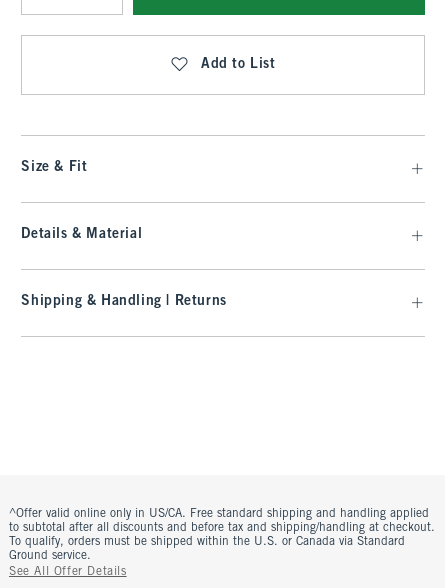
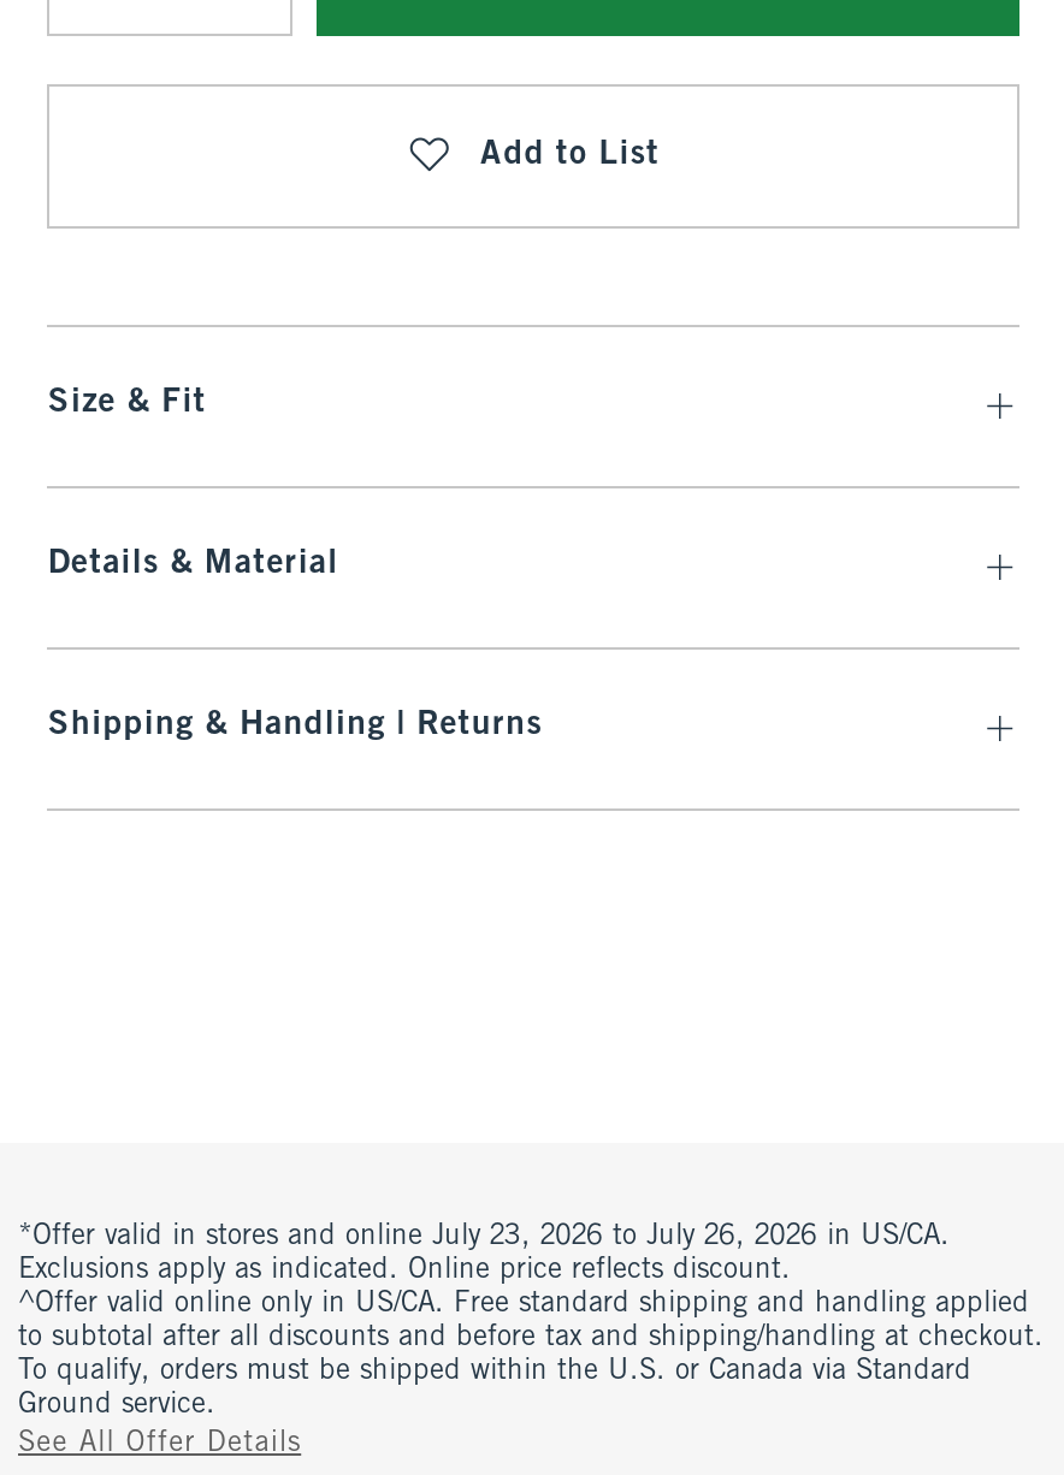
none -> [18,1222,950,1285] *Offer valid in stores and online July 23, 2026 to July 26, 2026 in US/CA. | Exclusions apply as indicated. Online price reflects discount.

